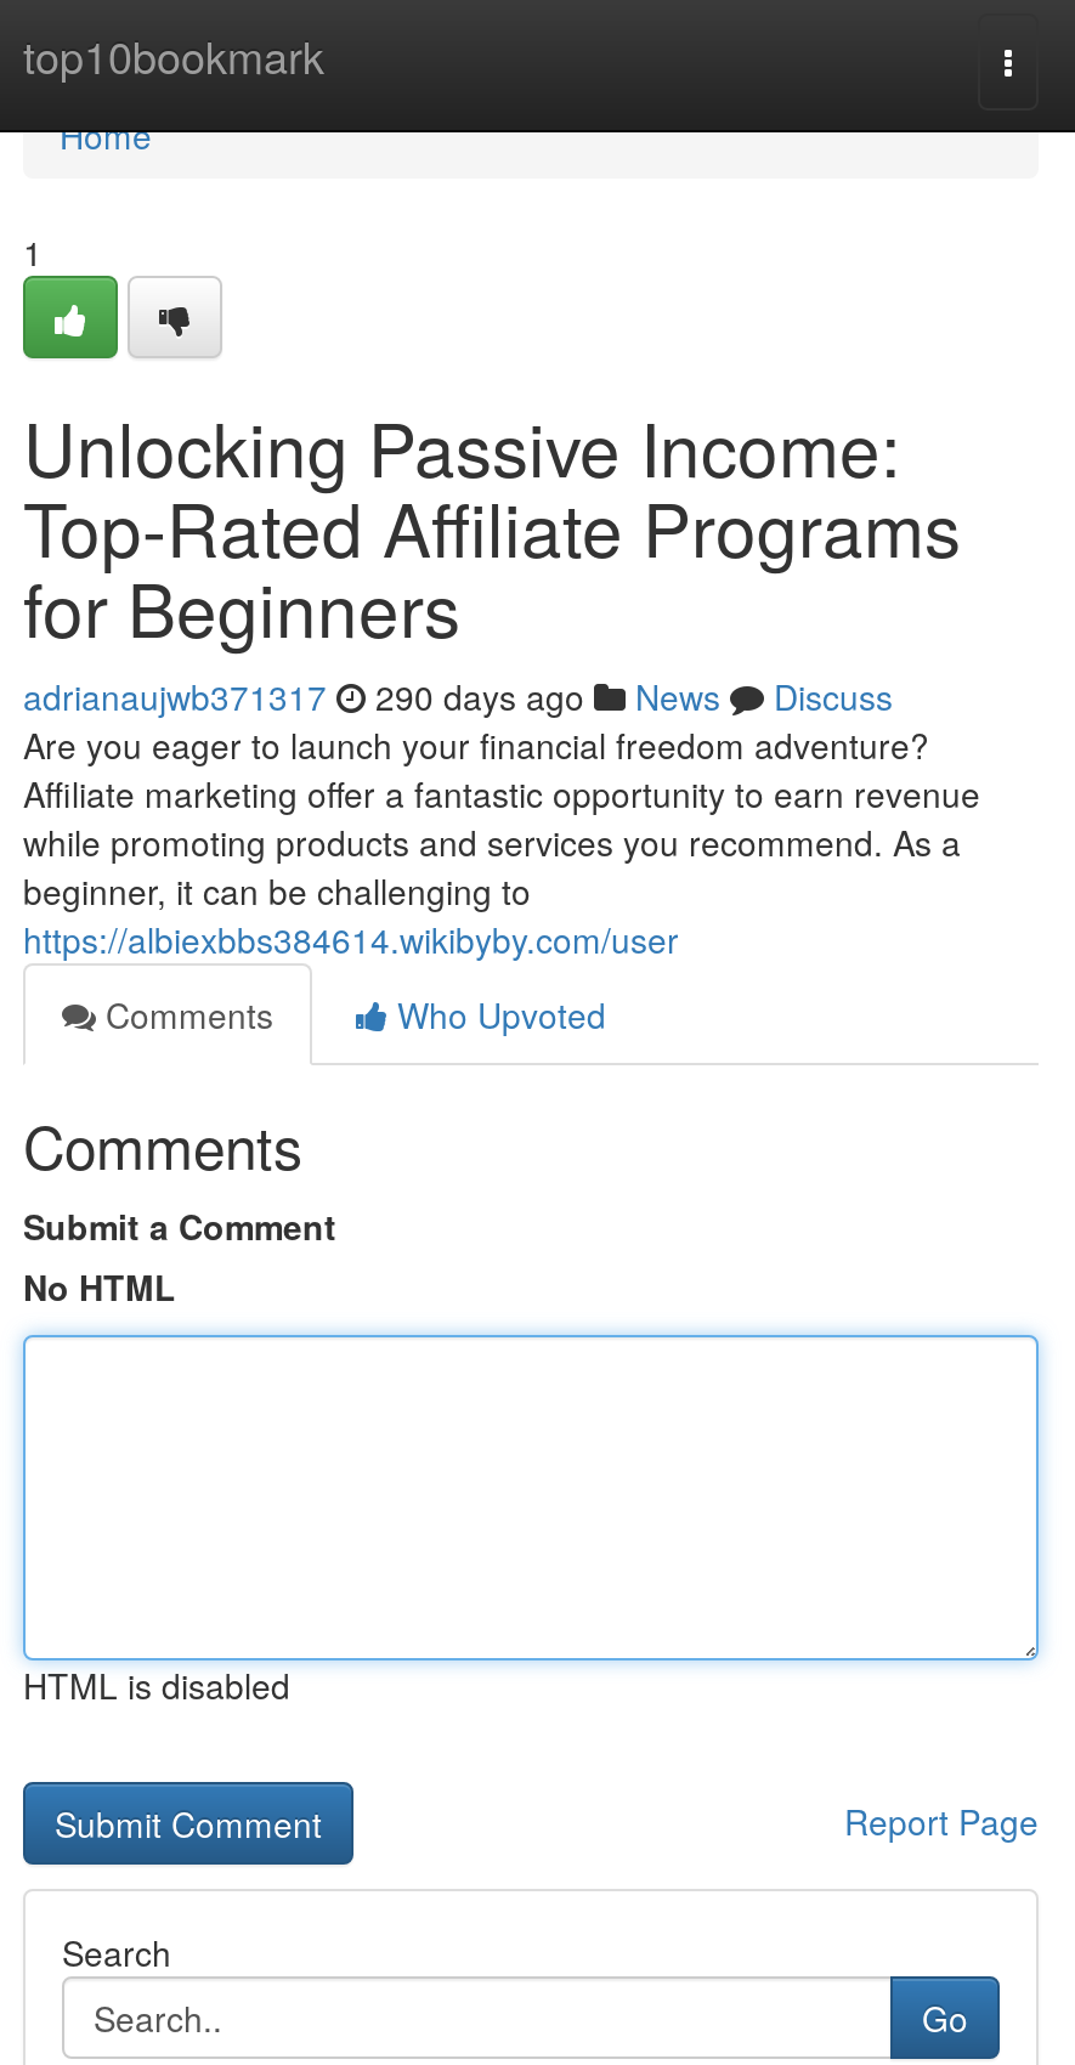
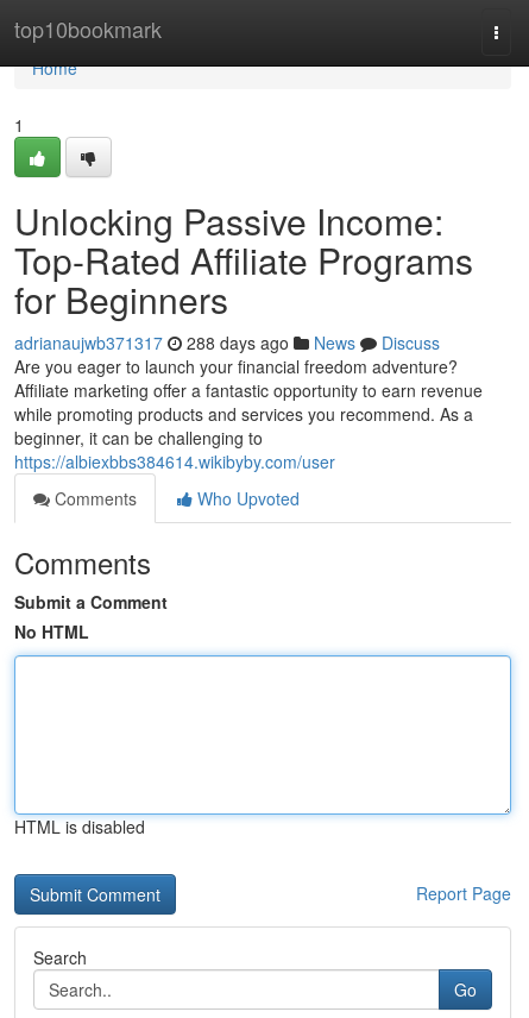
[23,672,893,720] adrianaujwb371317 290 days ago News Discuss -> [14,331,440,354] adrianaujwb371317 288 days ago News Discuss

